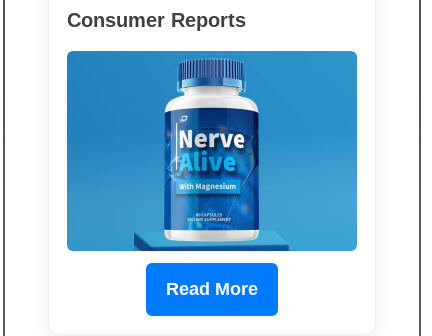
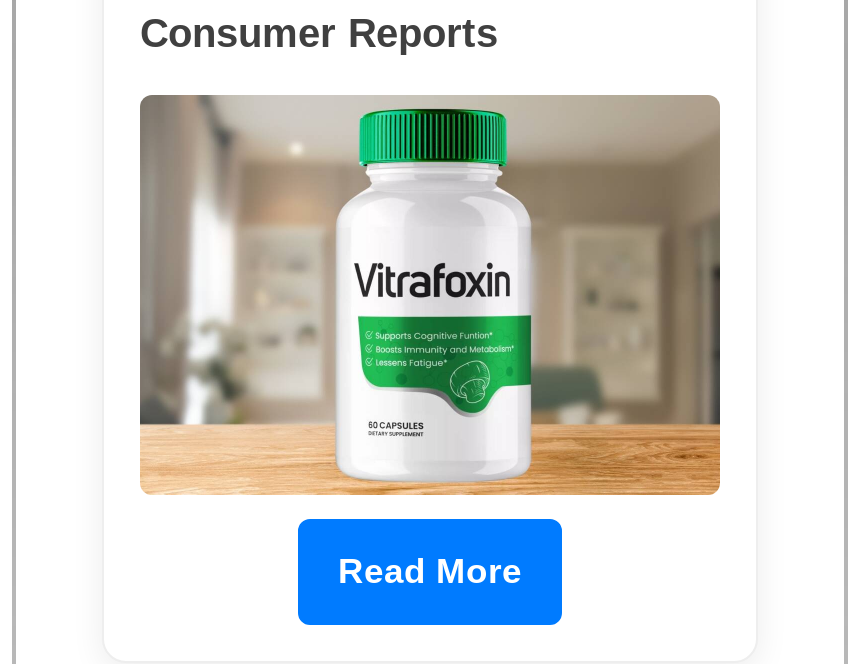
[66,50,358,252] [image] -> [138,94,722,496] [image]

